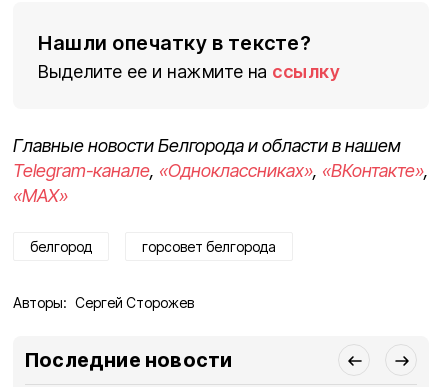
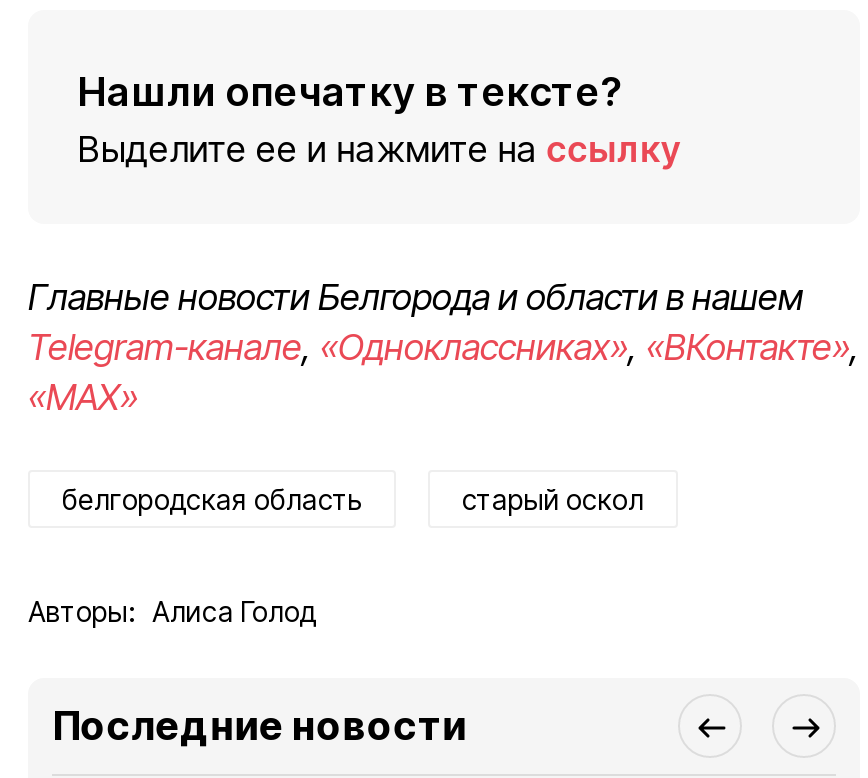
[30,238,276,255] белгород | горсовет белгорода -> [62,482,644,516] белгородская область | старый оскол
[13,294,194,311] Авторы: Сергей Сторожев -> [28,594,316,628] Авторы: Алиса Голод

